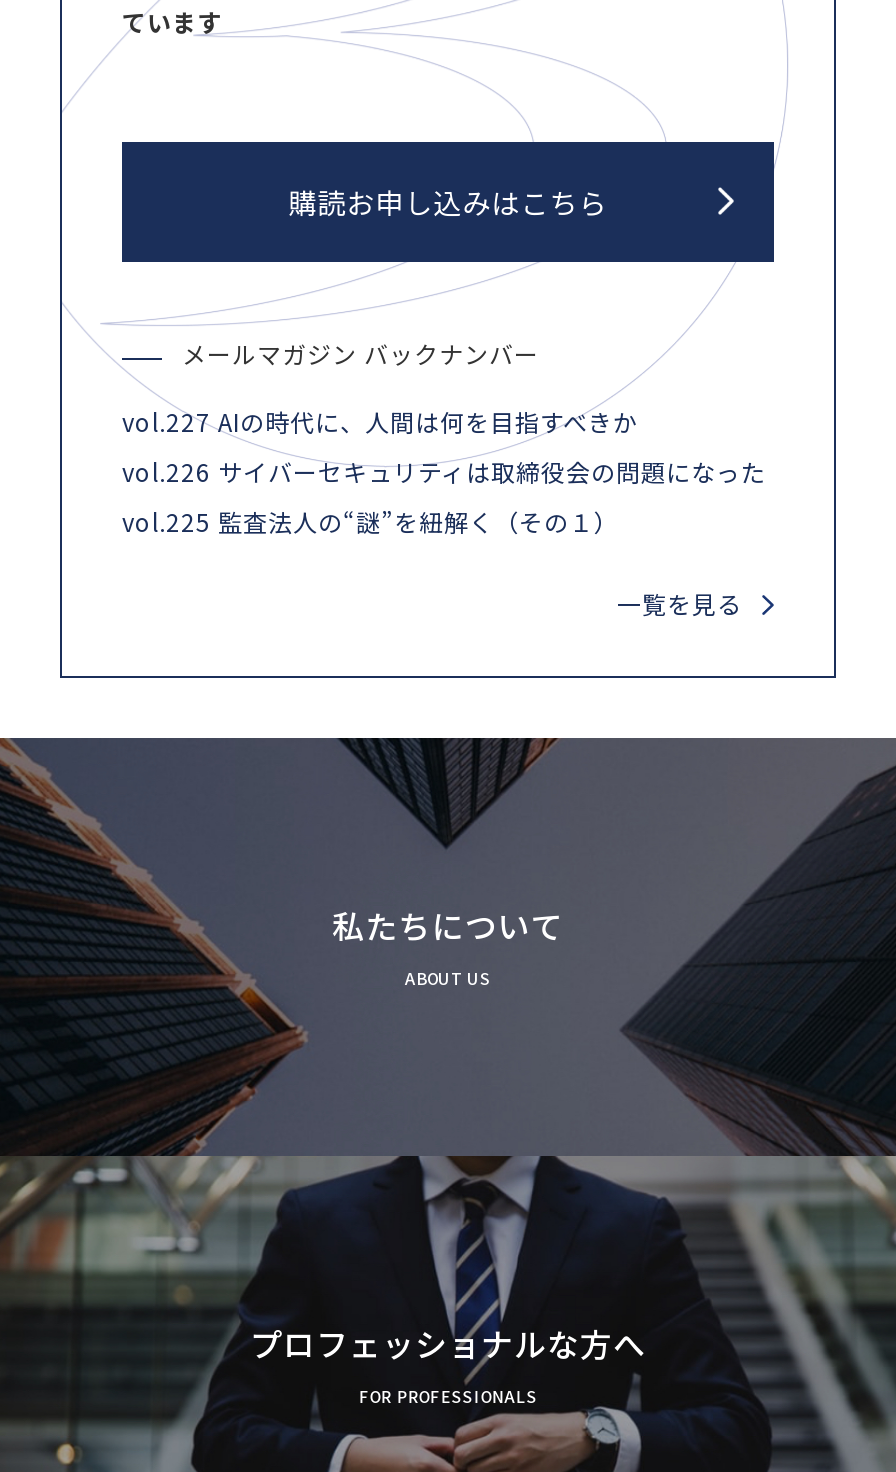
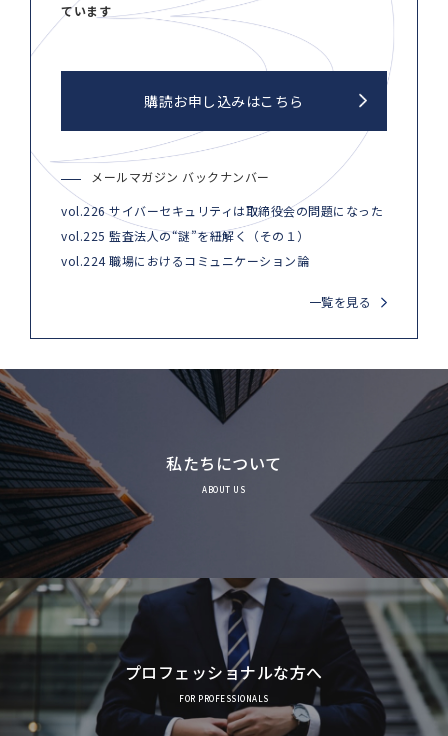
[122,404,638,438] vol.227 AIの時代に、人間は何を目指すべきか -> none
moved [122,454,766,538] -> [61,202,383,244]: vol.226 サイバーセキュリティは取締役会の問題になった | vol.225 監査法人の“謎”を紐解く（その１）
none -> [61,252,309,269] vol.224 職場におけるコミュニケーション論

